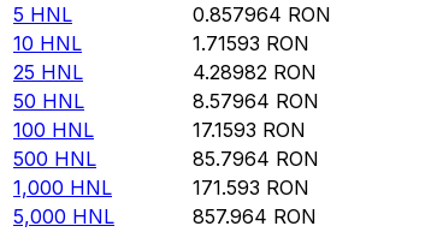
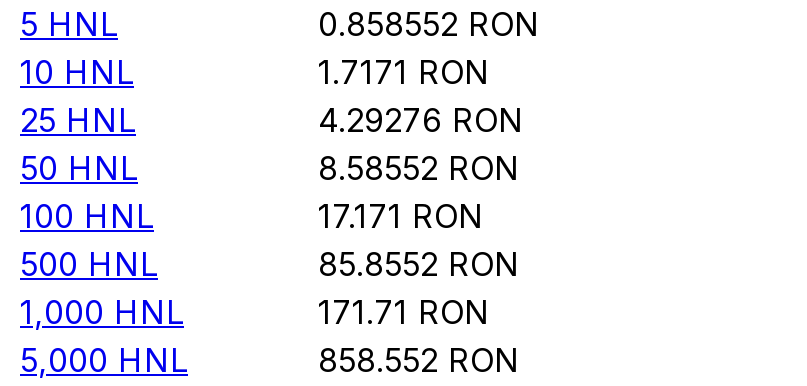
[193,3,331,27] 0.857964 RON -> [318,5,540,45] 0.858552 RON
[193,32,309,56] 1.71593 RON -> [318,53,490,93] 1.7171 RON
[193,60,317,85] 4.28982 RON -> [318,101,524,141] 4.29276 RON
[193,89,319,113] 8.57964 RON -> [318,149,520,189] 8.58552 RON
[193,118,306,142] 17.1593 RON -> [318,197,484,237] 17.171 RON
[193,147,319,171] 85.7964 RON -> [318,245,520,285] 85.8552 RON
[193,176,309,200] 171.593 RON -> [318,293,490,333] 171.71 RON
[193,205,317,229] 857.964 RON -> [318,341,520,381] 858.552 RON

